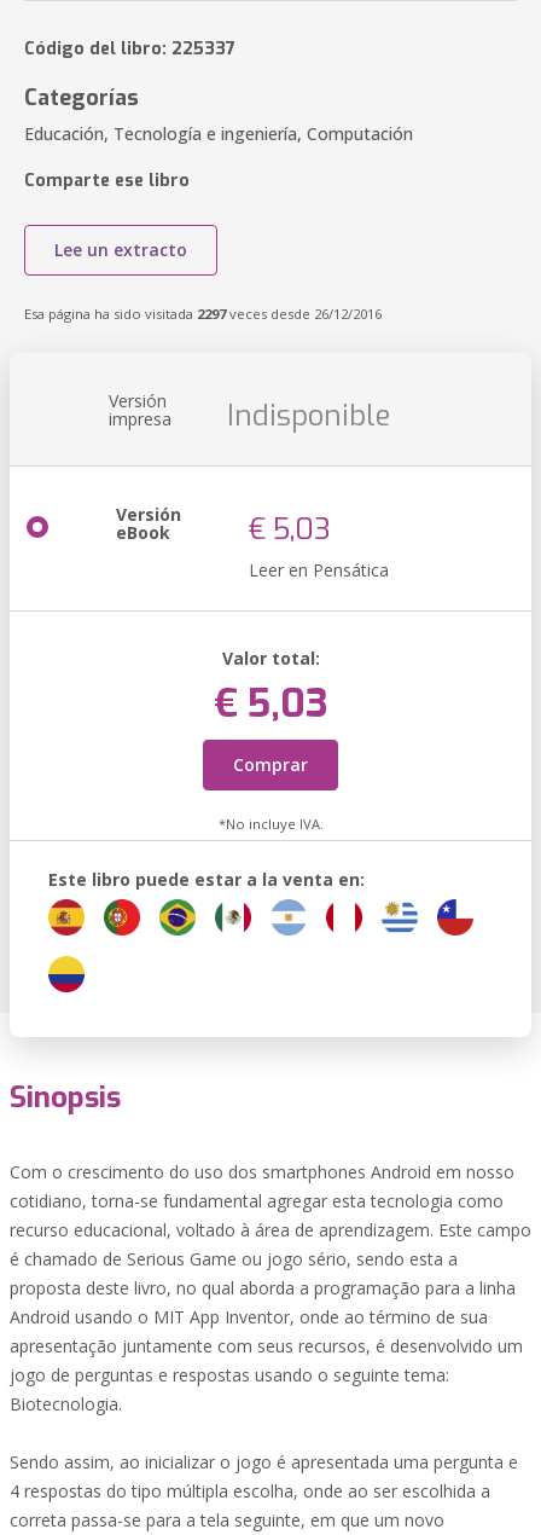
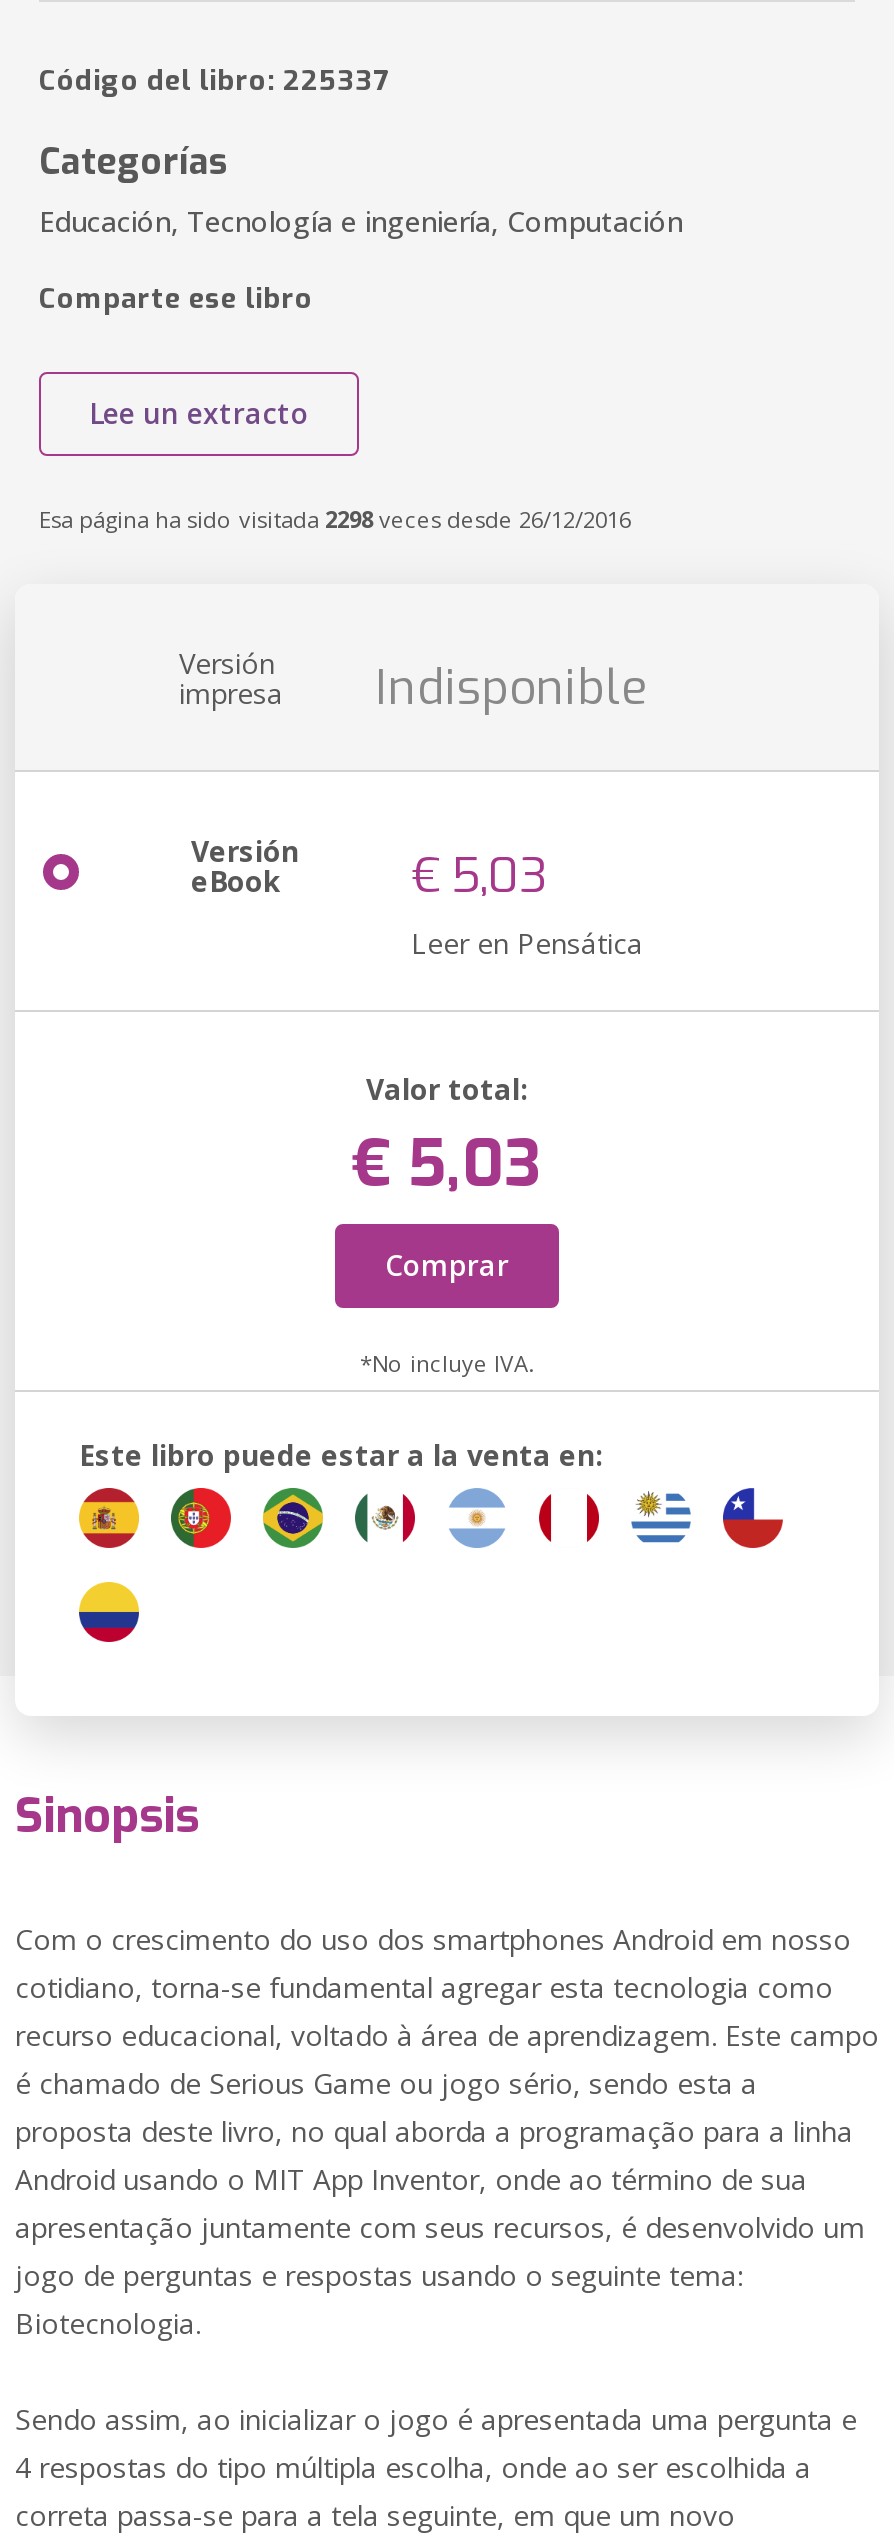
[24,305,382,323] Esa página ha sido visitada 2297veces desde 26/12/2016 -> [39,504,631,534] Esa página ha sido visitada 2298veces desde 26/12/2016

